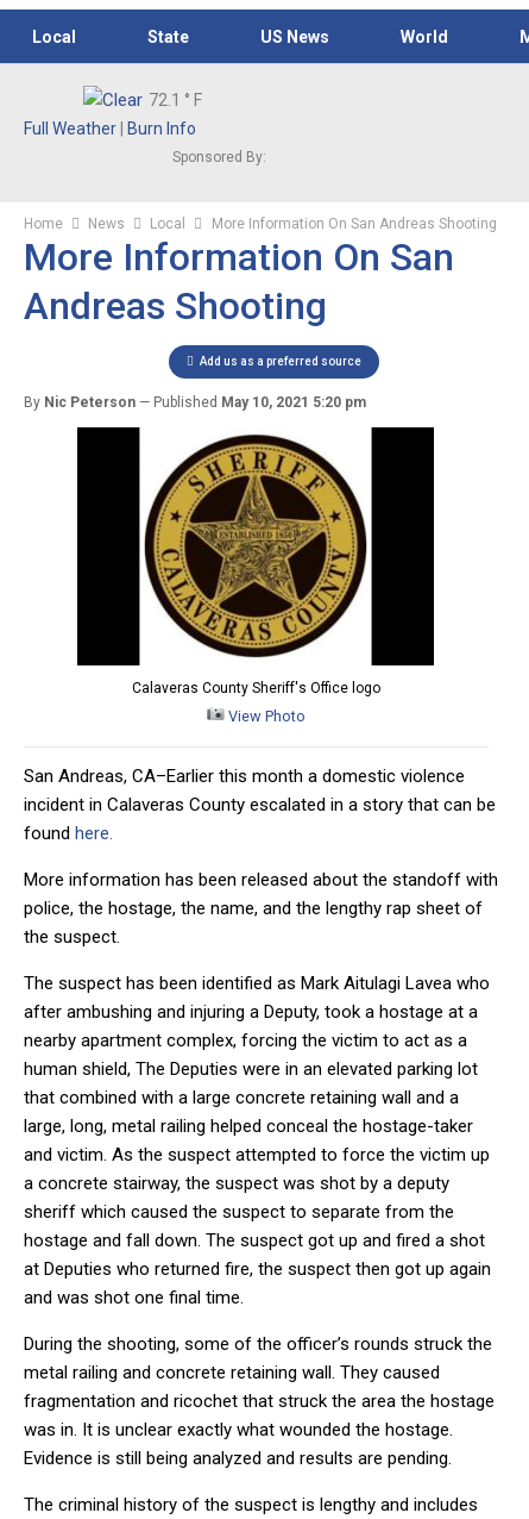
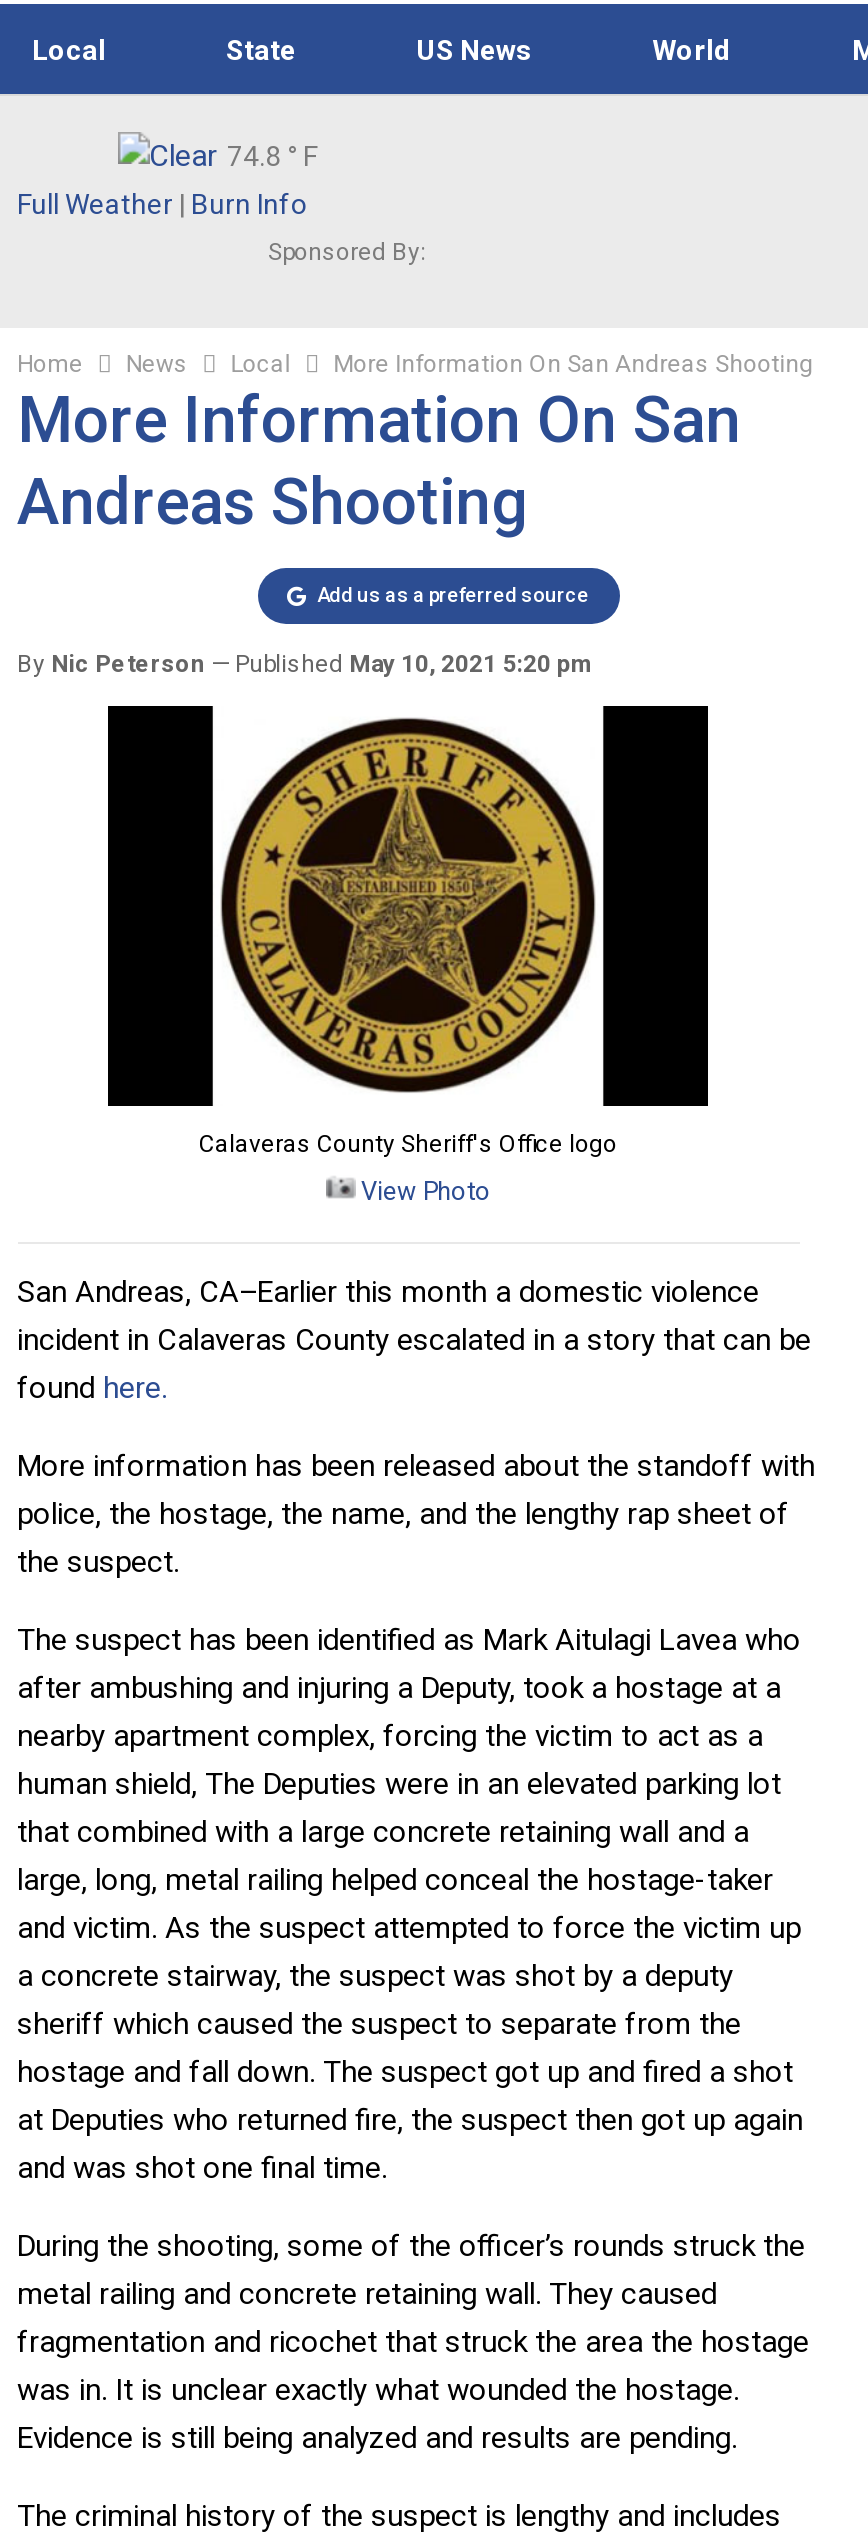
[148,90,201,110] 72.1 ° F -> [227,140,317,172] 74.8 ° F

